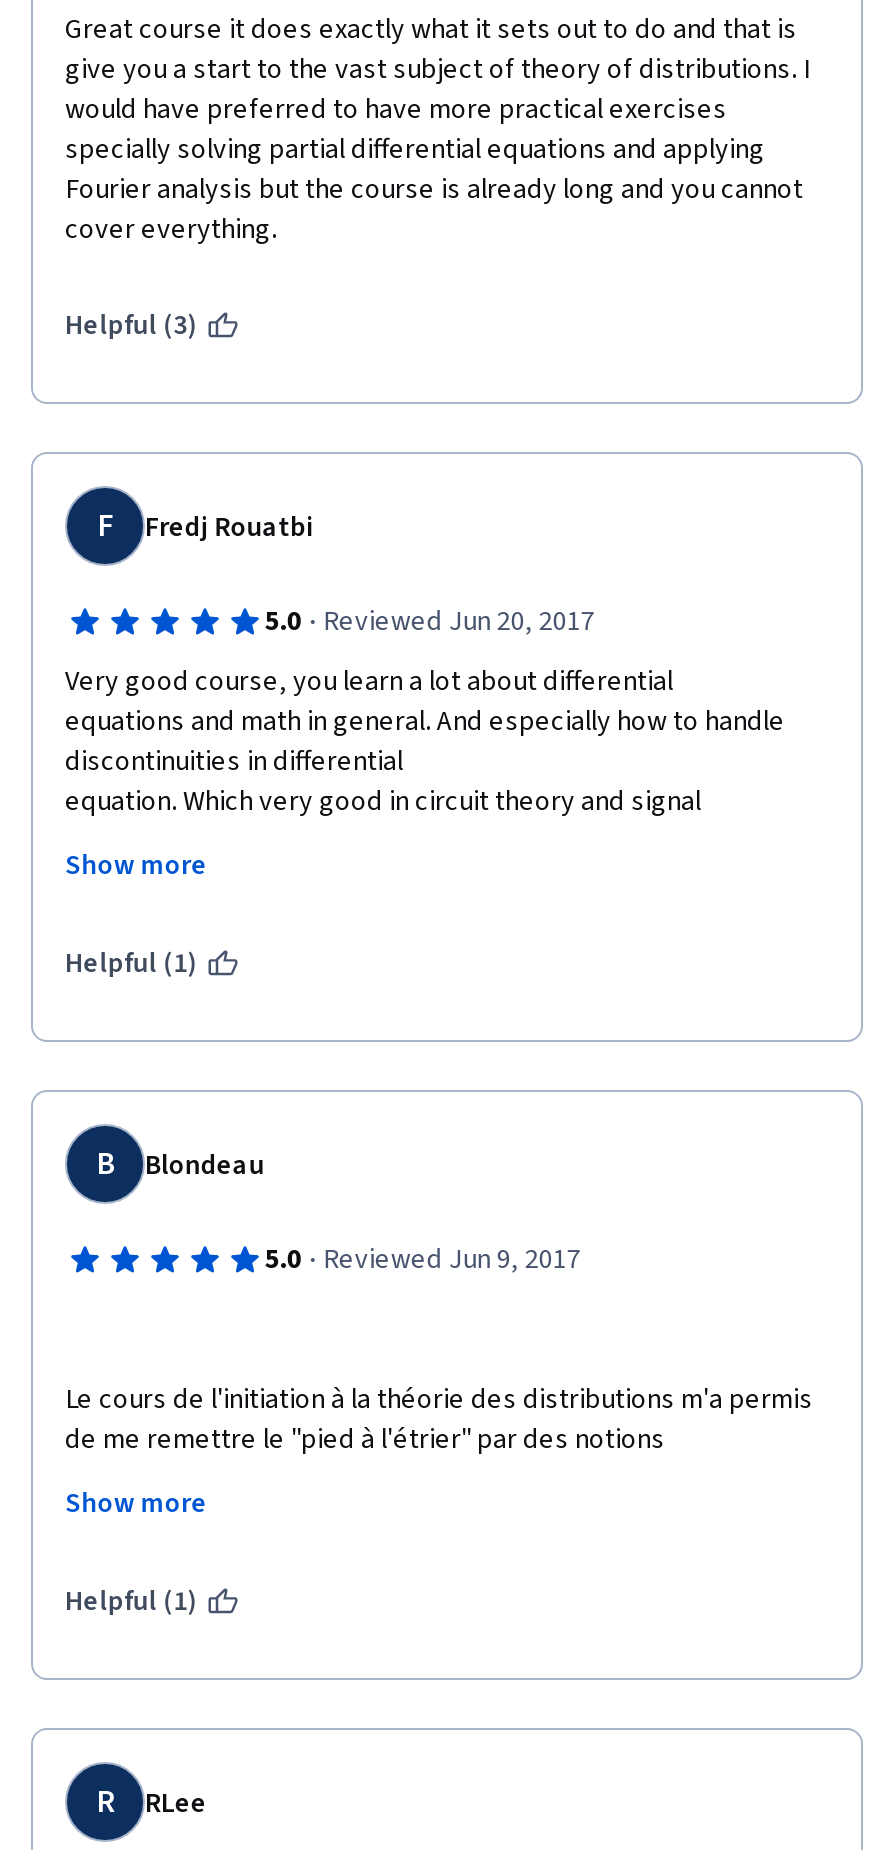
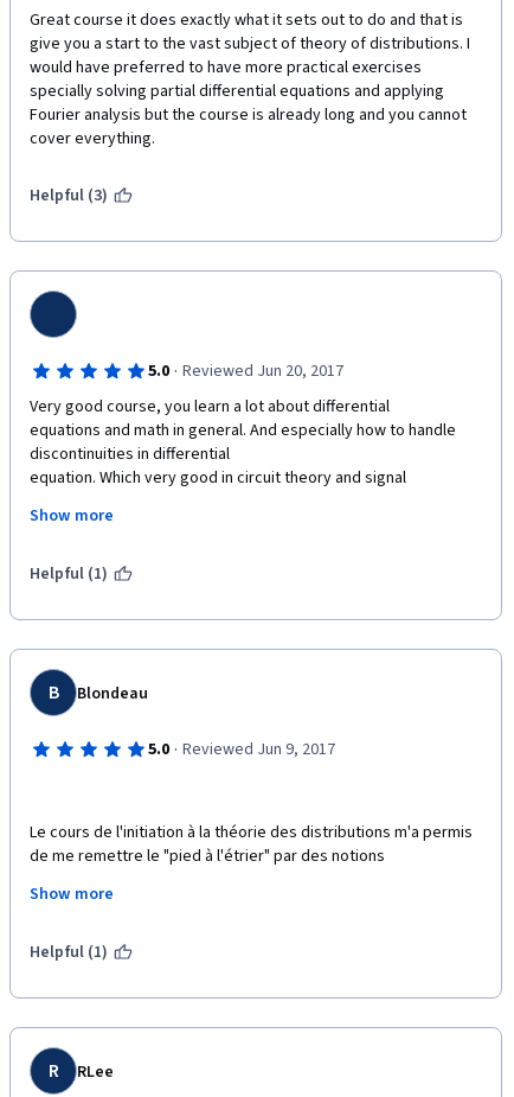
[97,504,314,548] F | Fredj Rouatbi -> none

